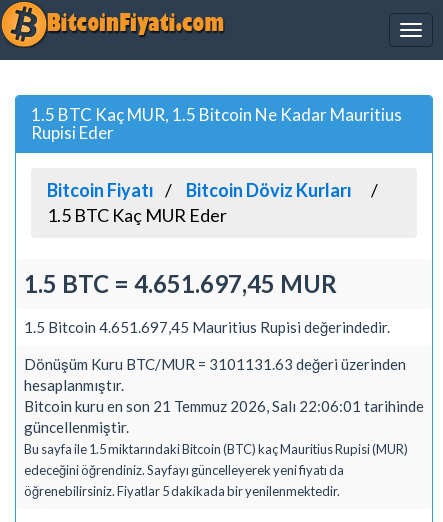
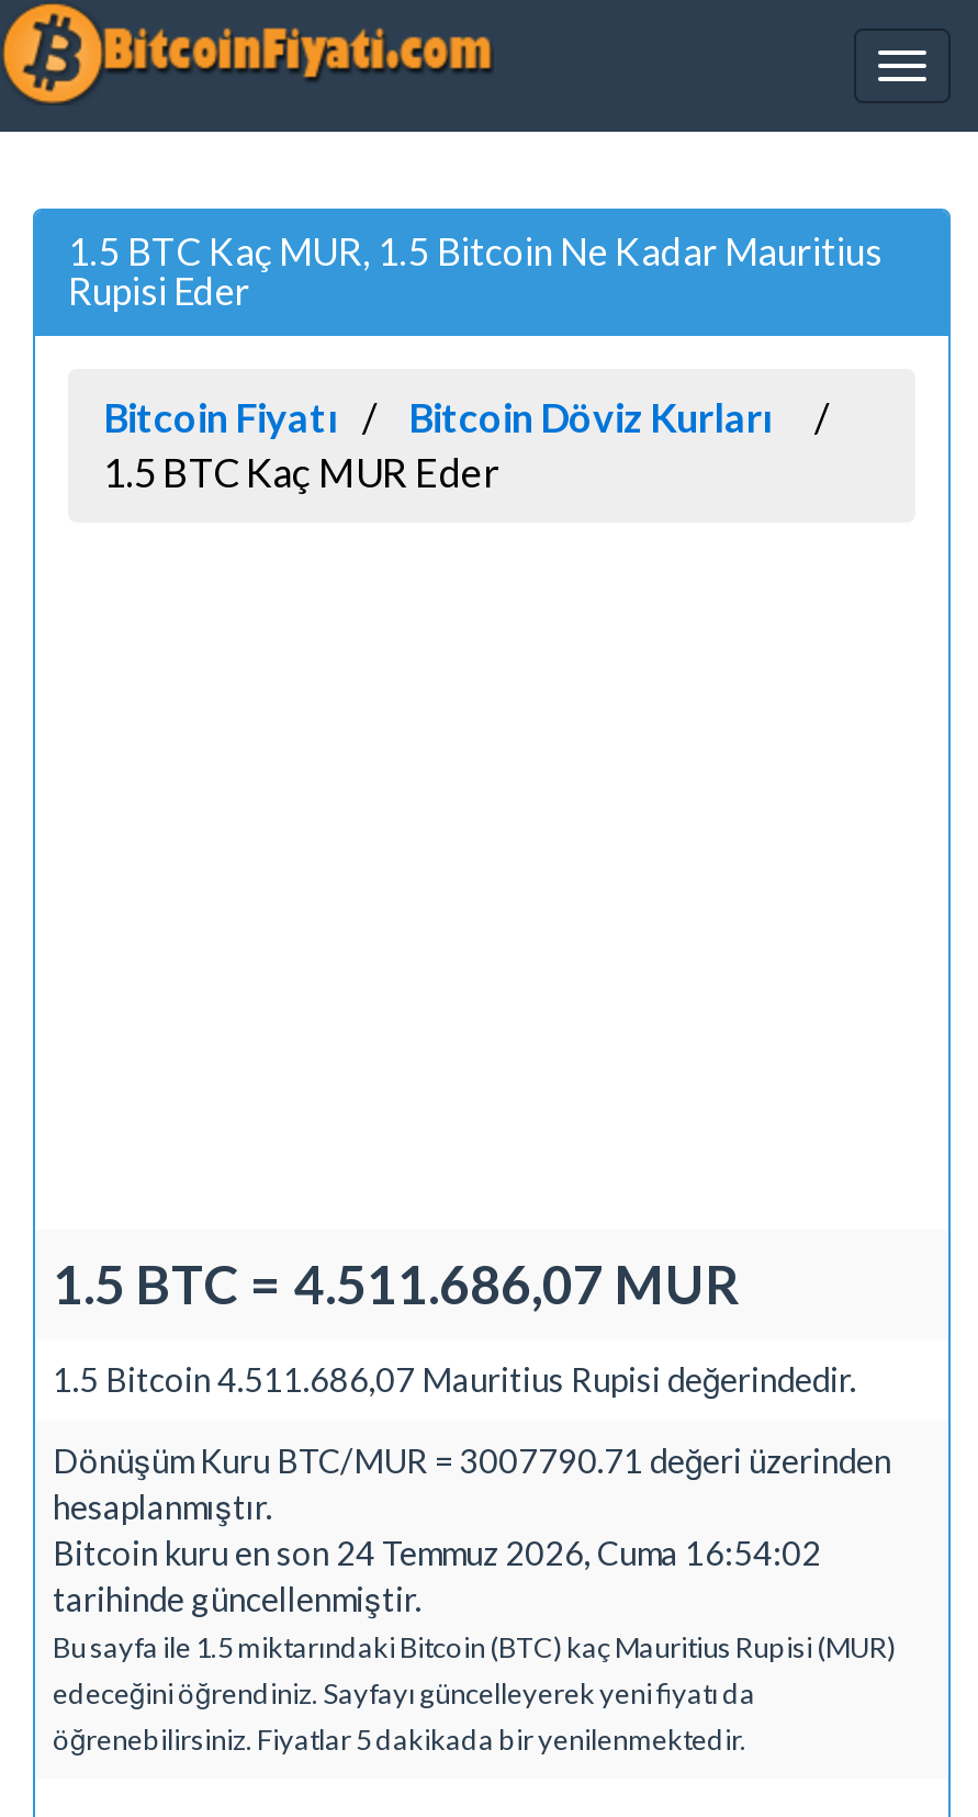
[24,268,337,297] 1.5 BTC = 4.651.697,45 MUR -> [53,1250,740,1314] 1.5 BTC = 4.511.686,07 MUR
[24,317,390,335] 1.5 Bitcoin 4.651.697,45 Mauritius Rupisi değerindedir. -> [53,1358,856,1398] 1.5 Bitcoin 4.511.686,07 Mauritius Rupisi değerindedir.
[24,354,406,372] Dönüşüm Kuru BTC/MUR = 3101131.63 değeri üzerinden -> [53,1439,891,1479] Dönüşüm Kuru BTC/MUR = 3007790.71 değeri üzerinden
[24,396,424,435] Bitcoin kuru en son 21 Temmuz 2026, Salı 22:06:01 tarihinde | güncellenmiştir. -> [53,1532,821,1617] Bitcoin kuru en son 24 Temmuz 2026, Cuma 16:54:02 | tarihinde güncellenmiştir.

